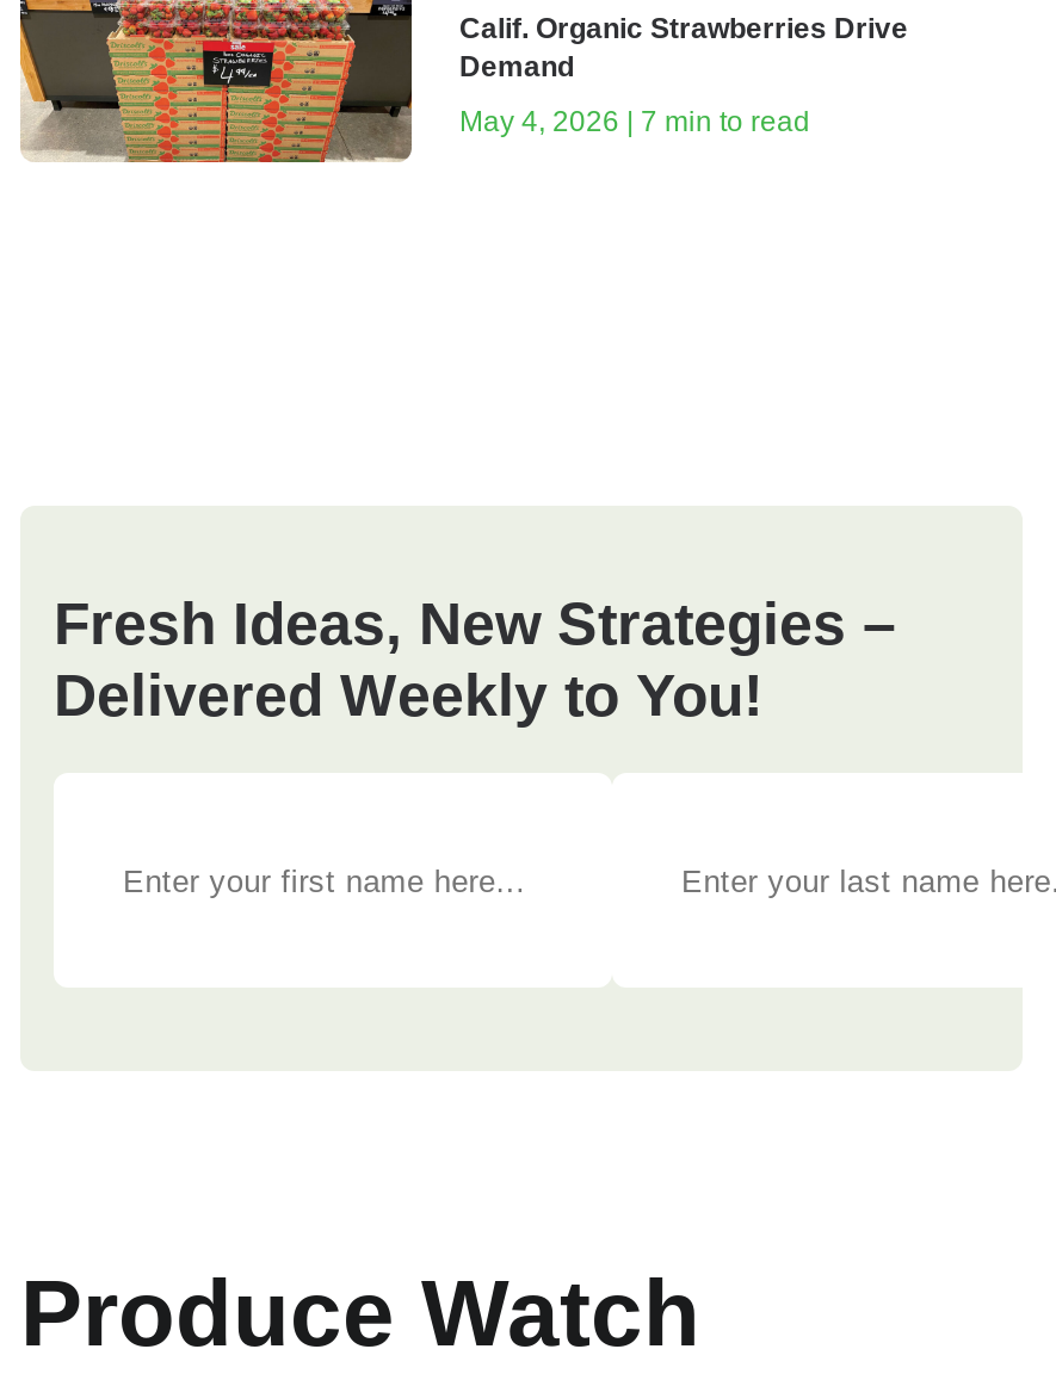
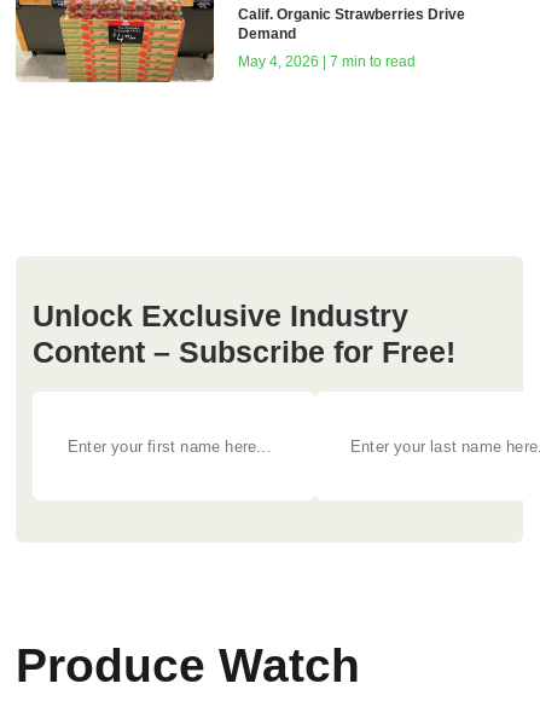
[54,590,896,728] Fresh Ideas, New Strategies – | Delivered Weekly to You! -> [33,299,455,369] Unlock Exclusive Industry | Content – Subscribe for Free!

